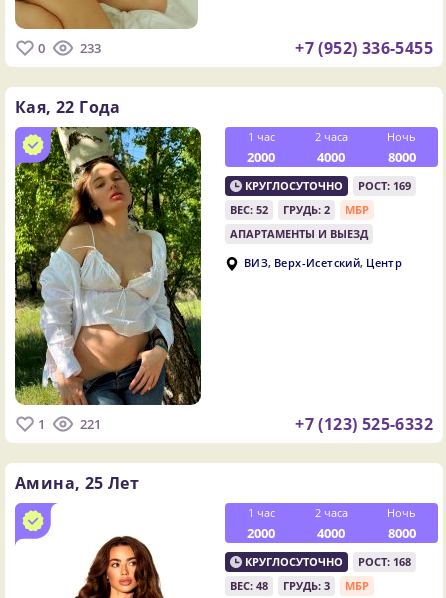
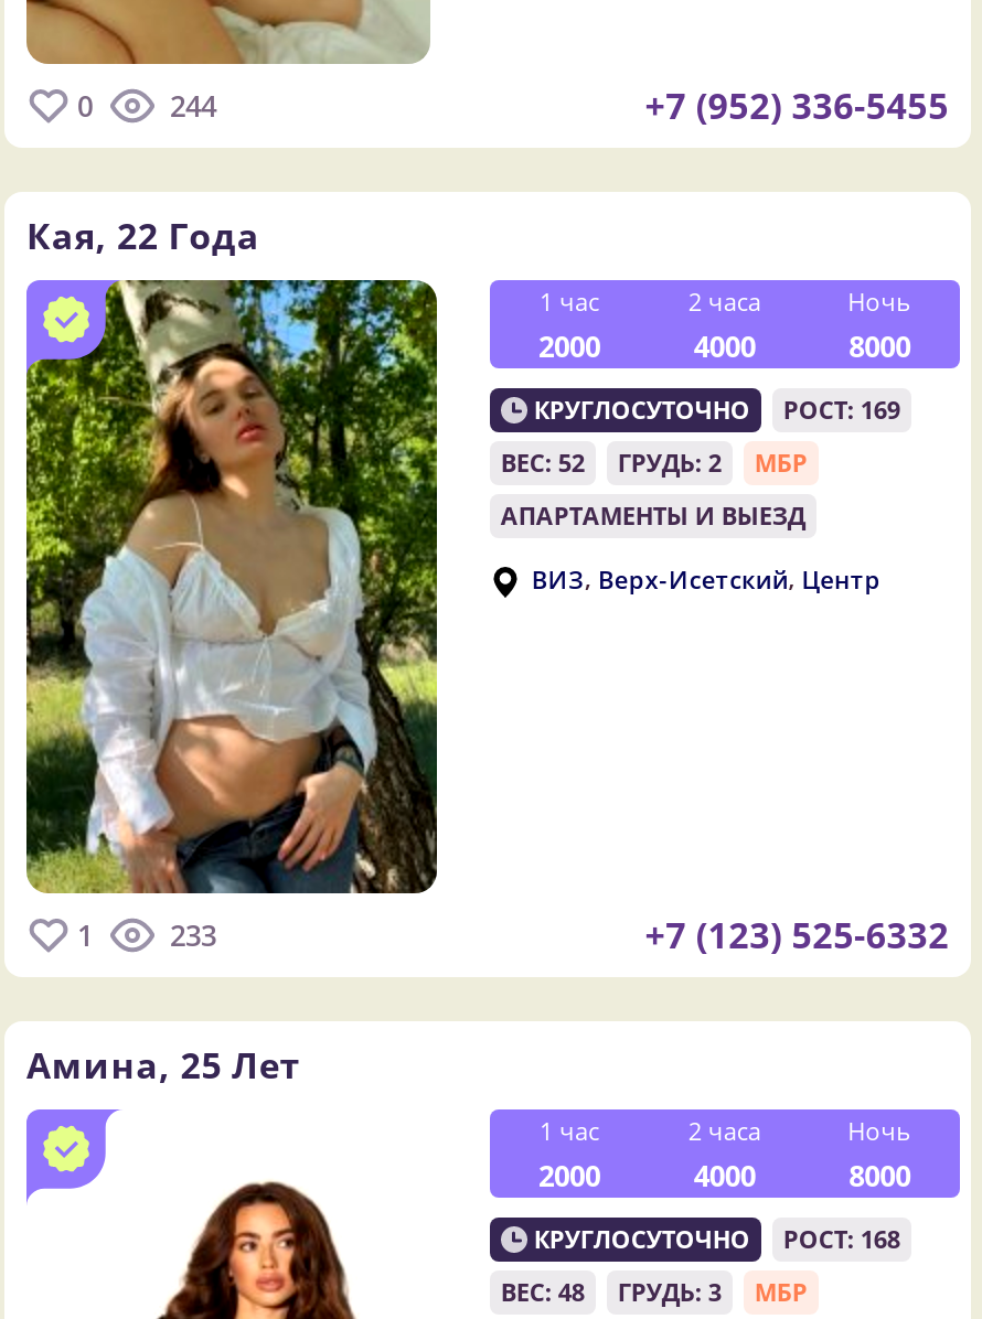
[38,39,101,57] 0 233 -> [77,86,216,126] 0 244
[38,415,101,433] 1 221 -> [77,915,216,955] 1 233

